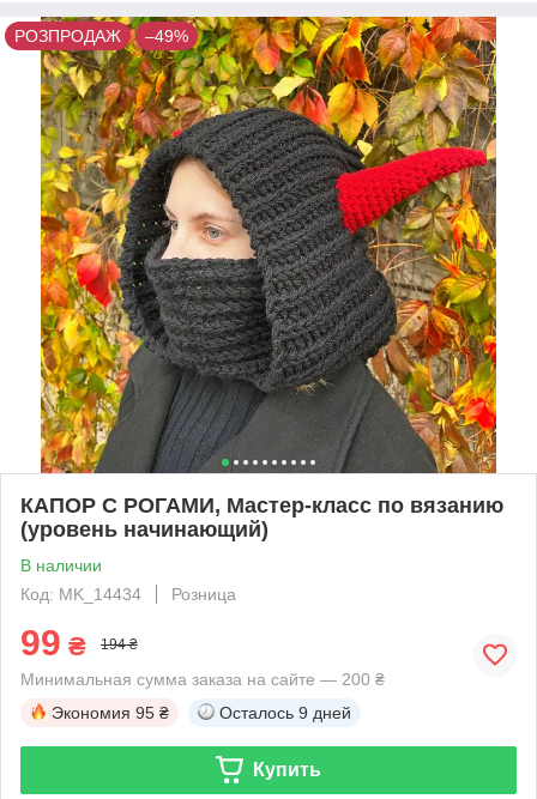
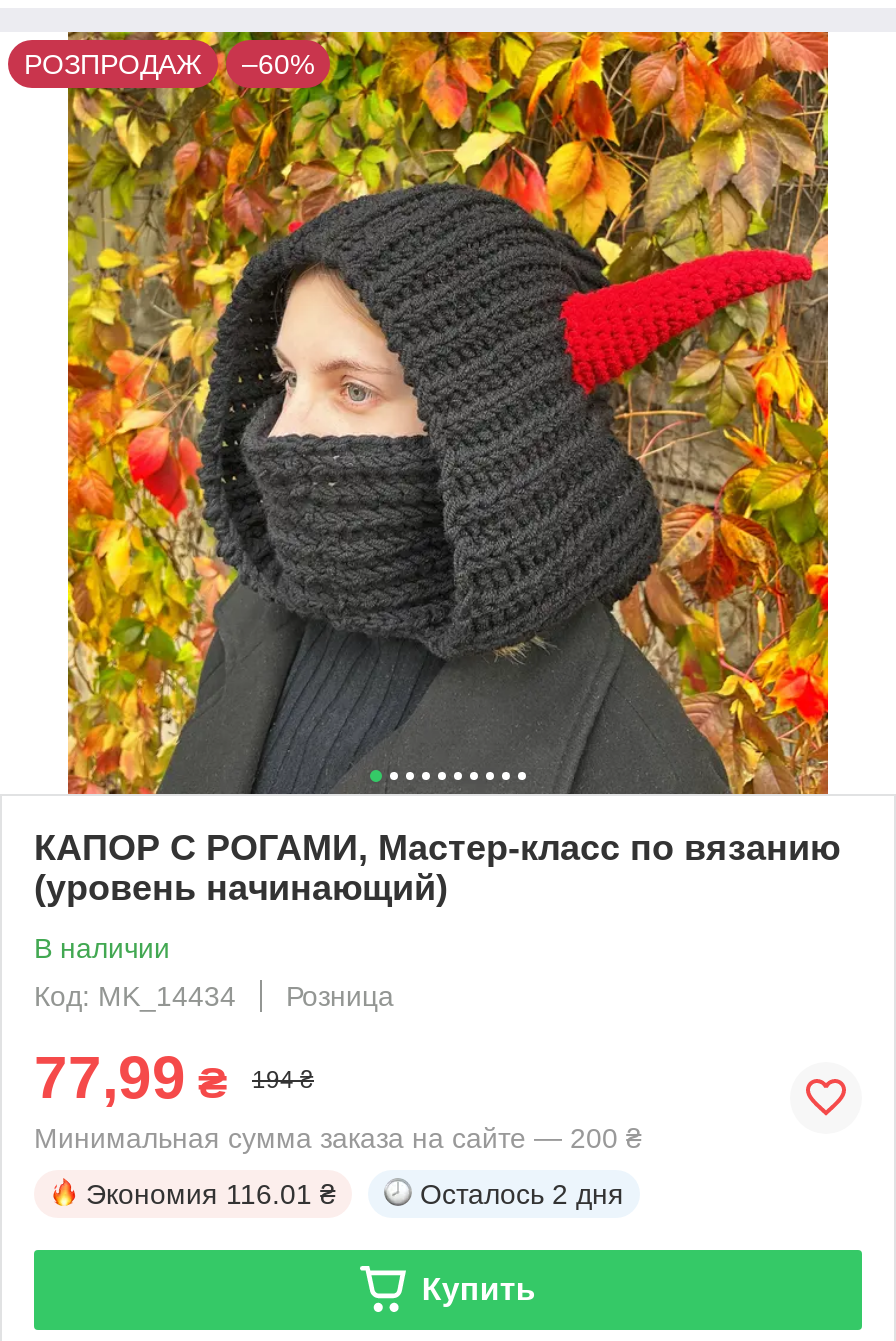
[14,26,188,46] РОЗПРОДАЖ –49% -> [24,48,314,80] РОЗПРОДАЖ –60%
[20,623,138,662] 99 ₴ 194 ₴ -> [34,1044,314,1110] 77,99 ₴ 194 ₴
[52,703,169,722] Экономия 95 ₴ -> [86,1178,336,1210] Экономия 116.01 ₴
[219,703,351,722] Осталось 9 дней -> [420,1178,624,1210] Осталось 2 дня

